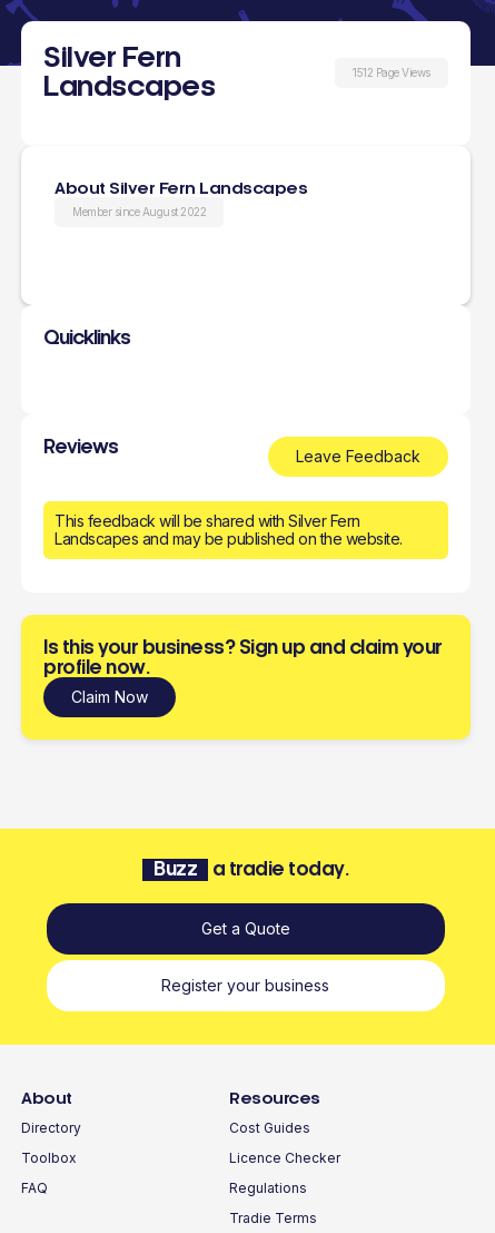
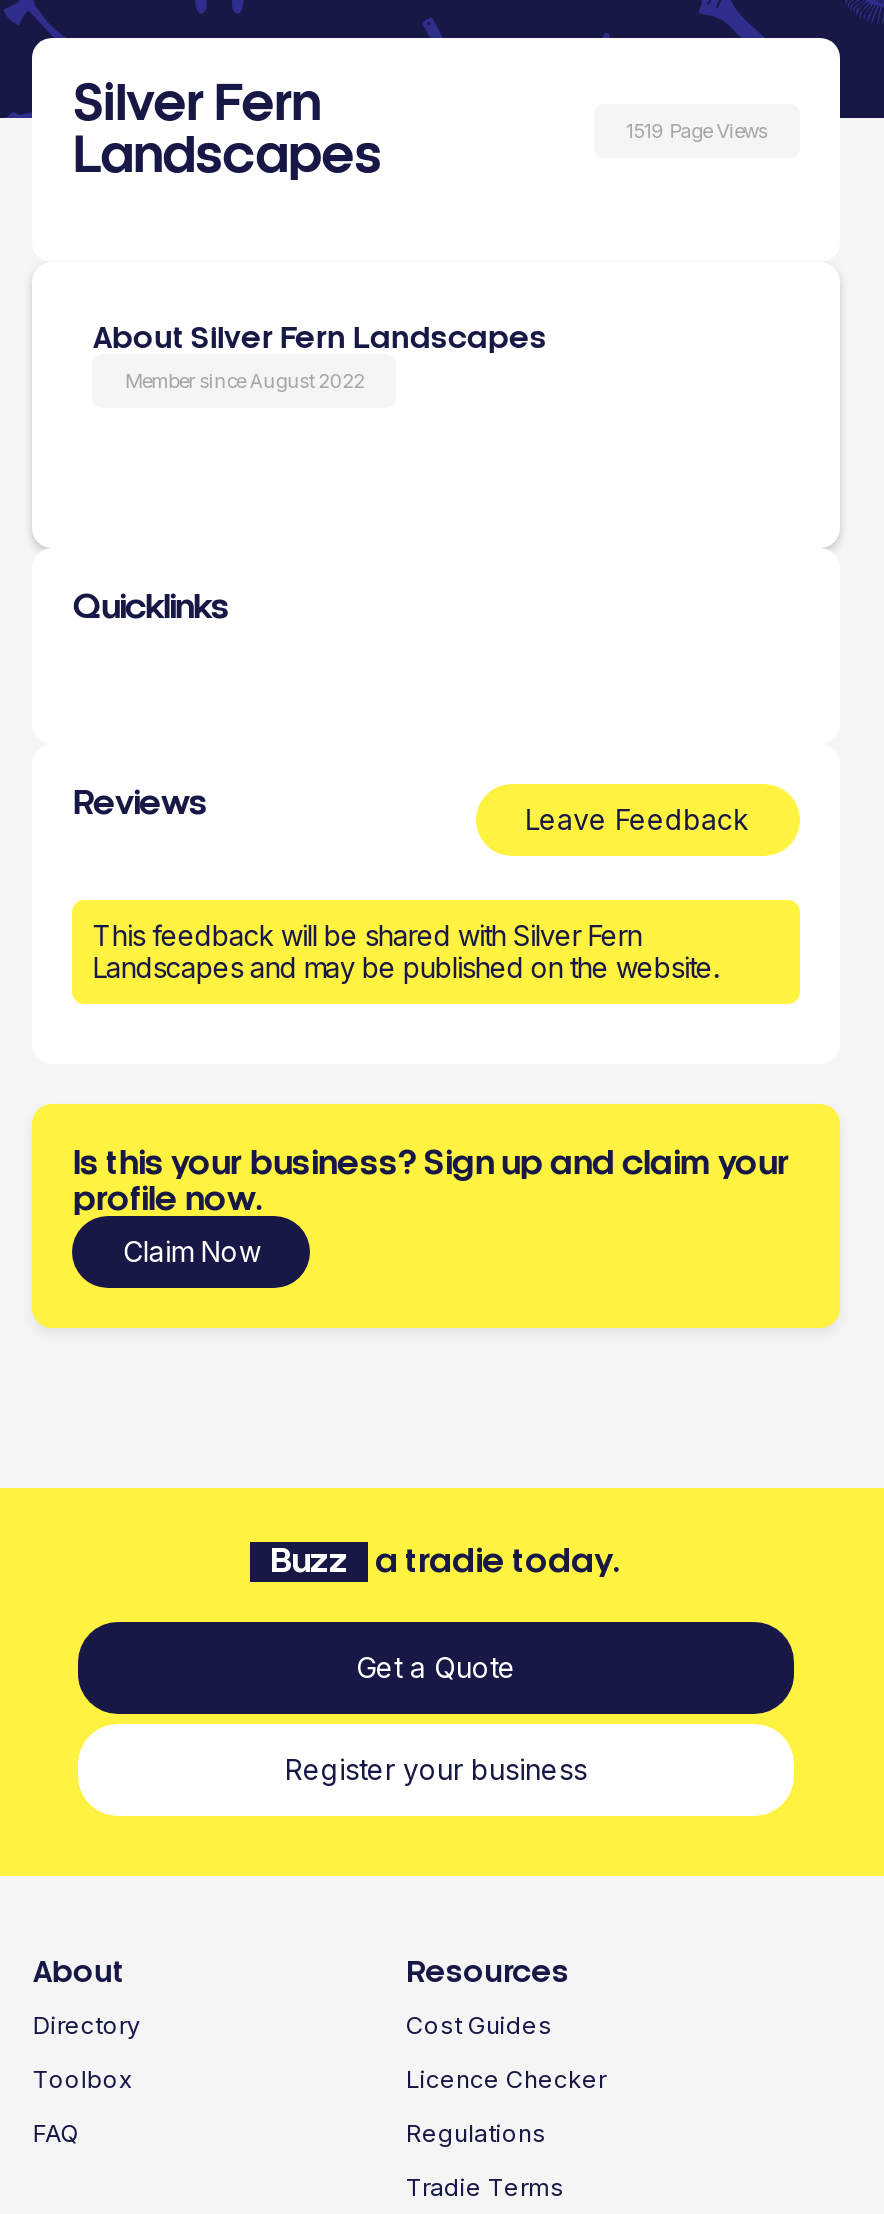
[353,65,430,79] 1512 Page Views -> [626,117,767,141] 1519 Page Views

